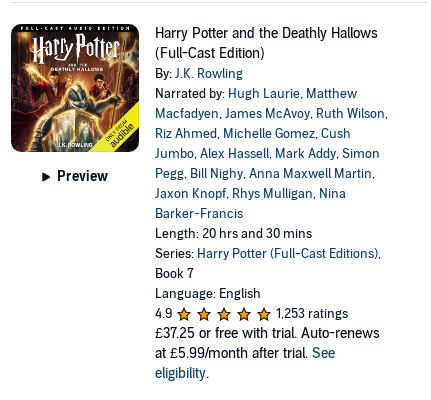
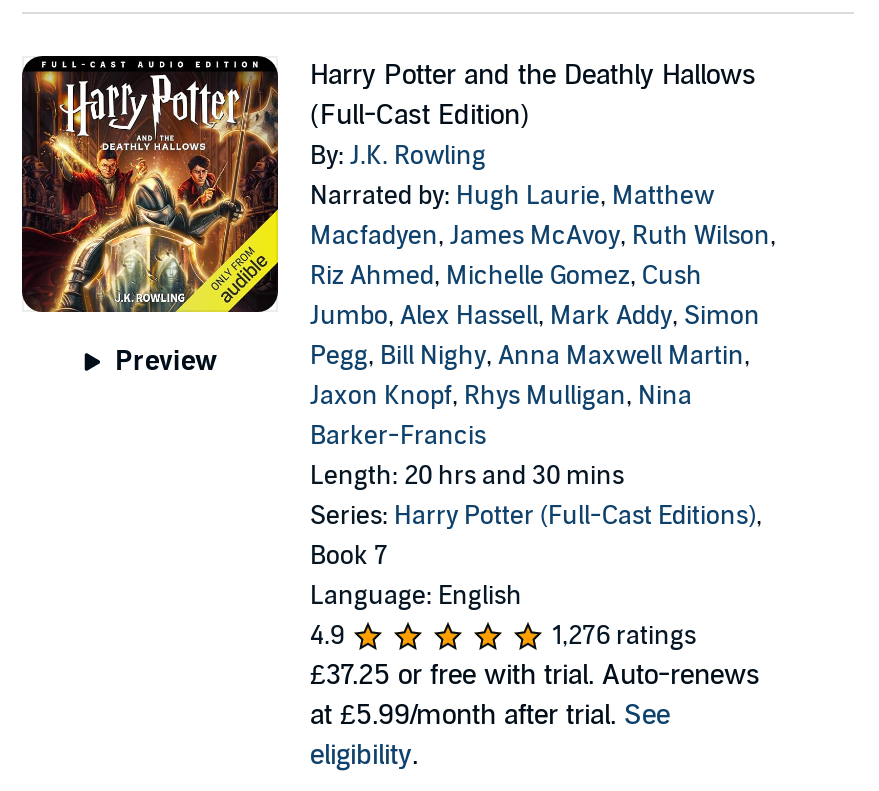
[276,306,348,322] 1,253 ratings -> [552,620,696,652] 1,276 ratings

